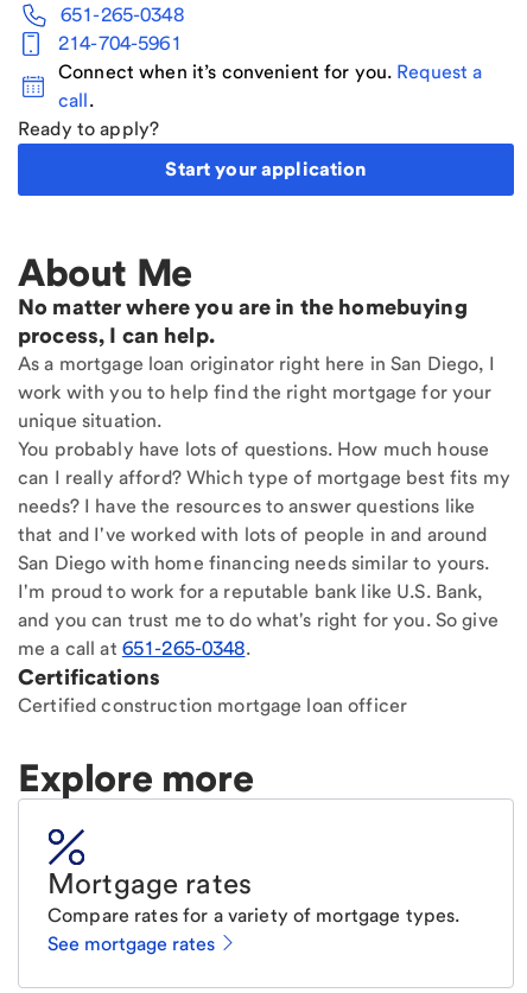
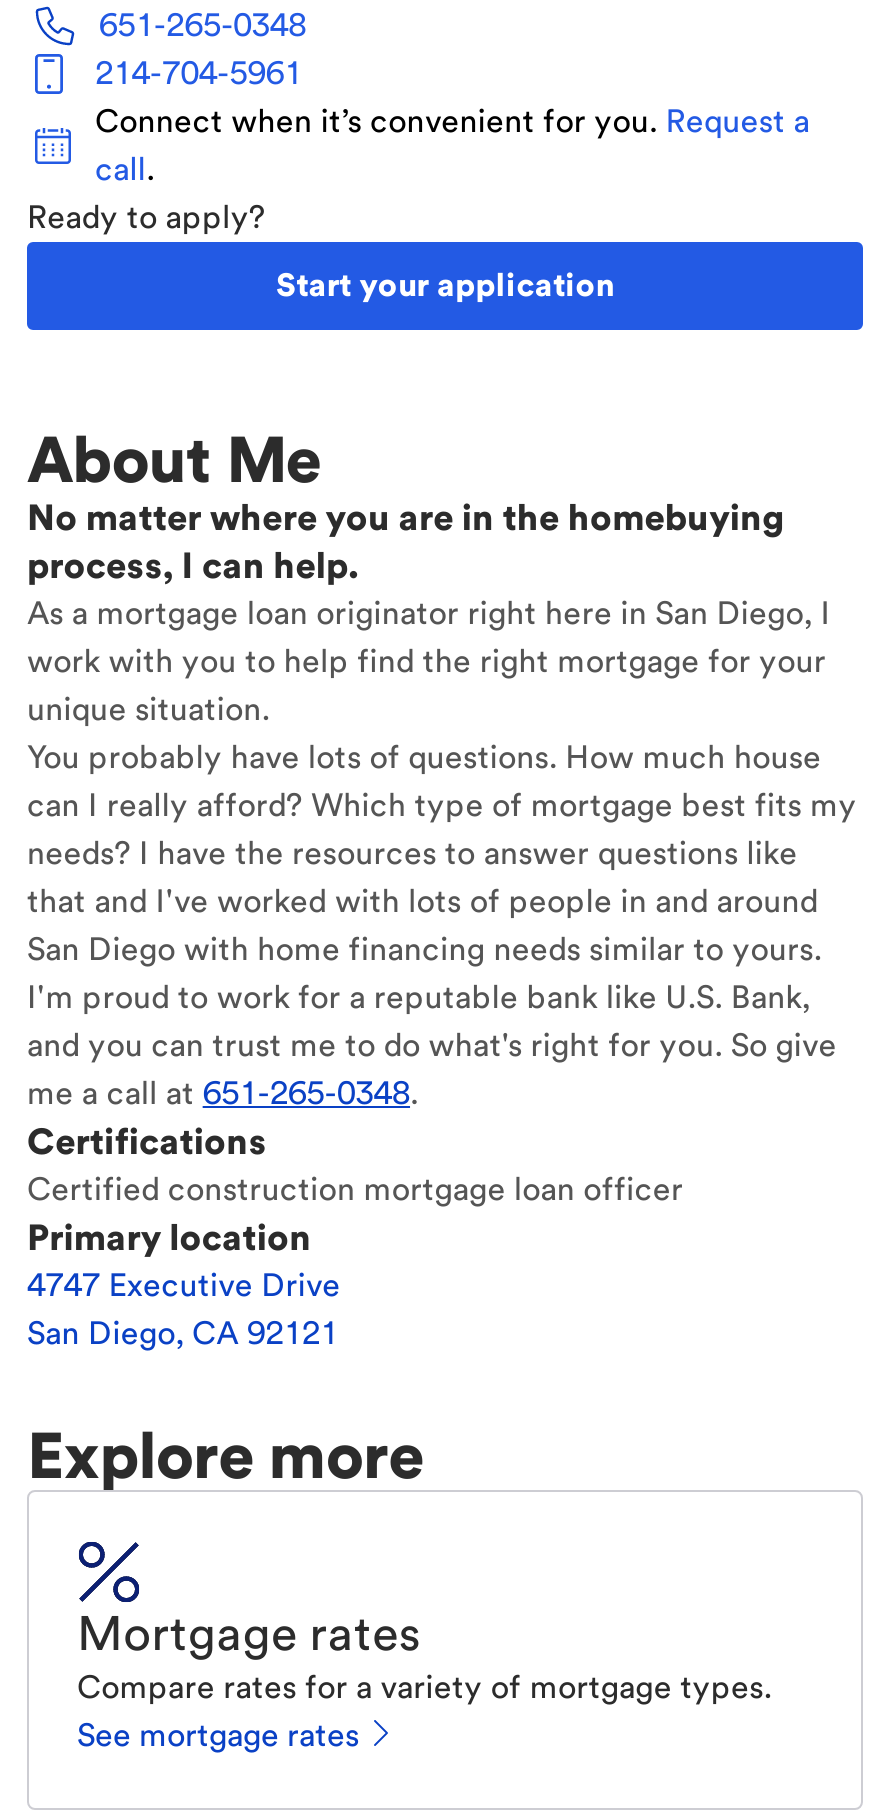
none -> [27,1216,341,1352] Primary location | 4747 Executive Drive | San Diego, CA 92121

